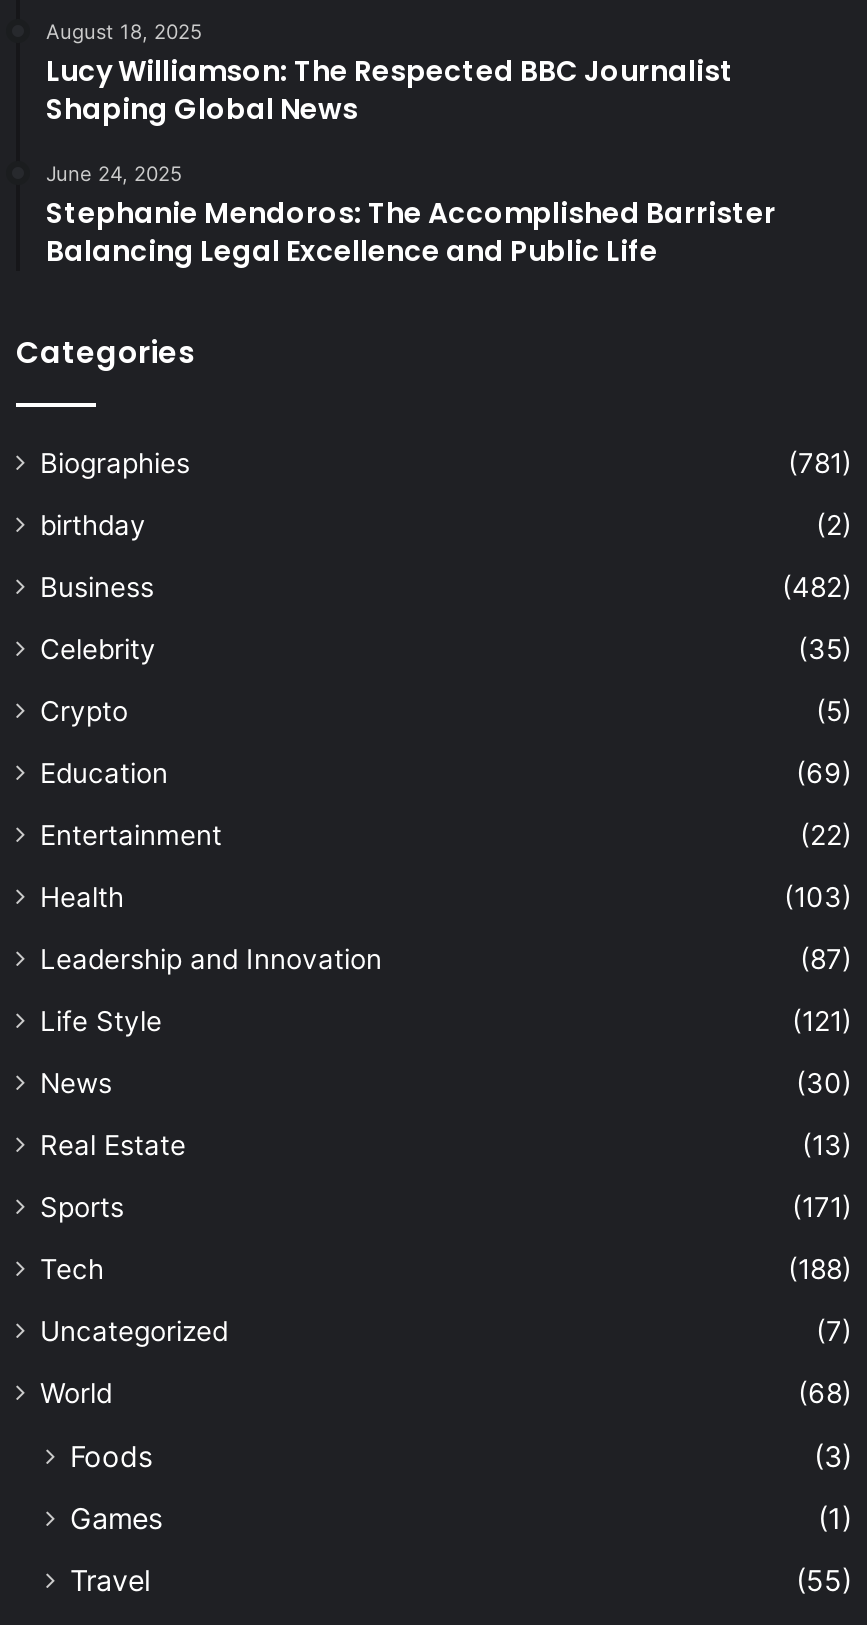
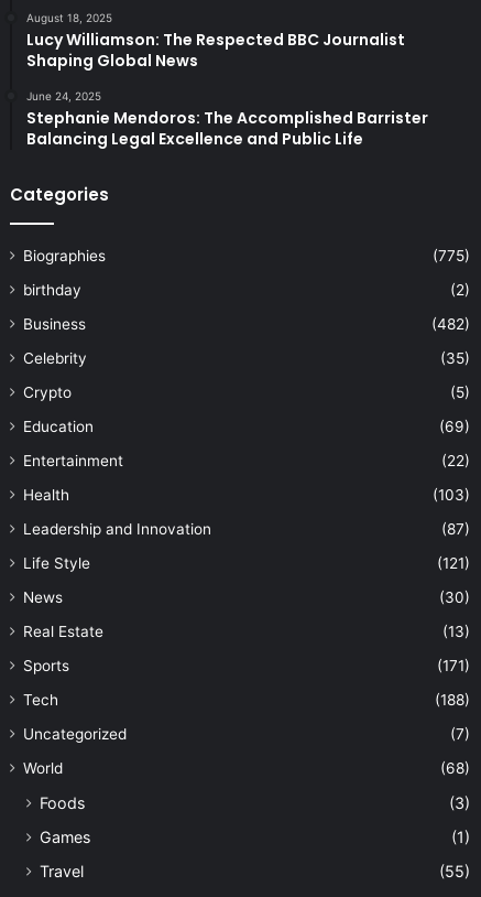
[788,447,852,479] (781) -> [433,247,470,265] (775)

